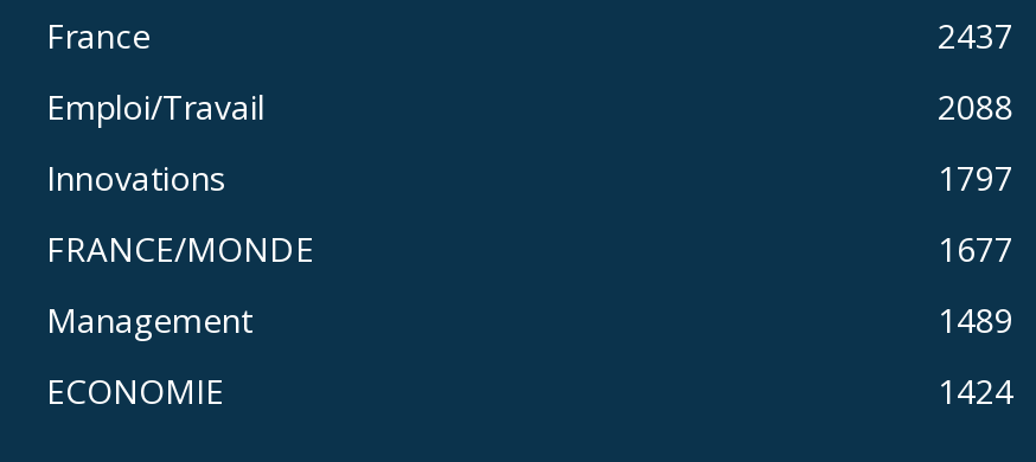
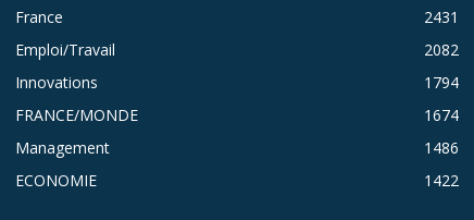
[938,14,1013,59] 2437 -> [424,6,459,27] 2431
[938,85,1013,130] 2088 -> [424,39,459,60] 2082
[938,156,1013,201] 1797 -> [424,72,459,92] 1794
[938,227,1013,272] 1677 -> [424,104,459,125] 1674
[938,298,1013,343] 1489 -> [424,137,459,158] 1486
[938,369,1013,414] 1424 -> [424,170,459,190] 1422

